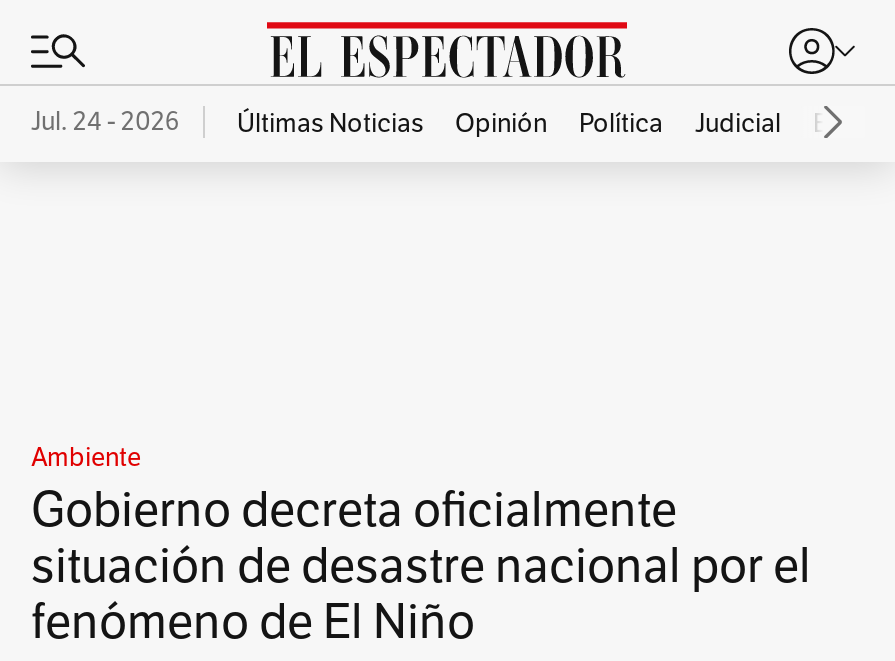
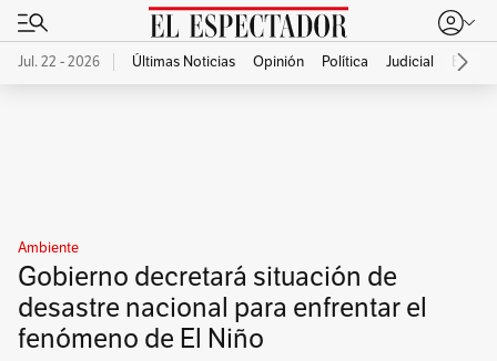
[31,104,179,138] Jul. 24 - 2026 -> [18,53,100,71] Jul. 22 - 2026
[31,478,811,596] Gobierno decreta oficialmente | situación de desastre nacional por el -> [18,260,427,324] Gobierno decretará situación de | desastre nacional para enfrentar el

